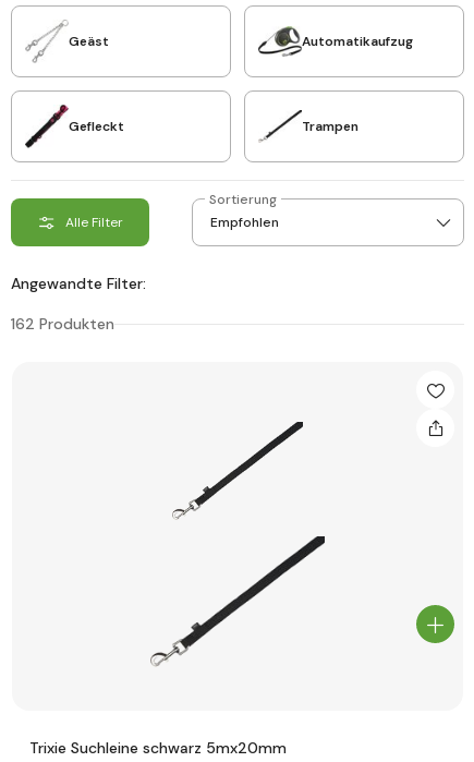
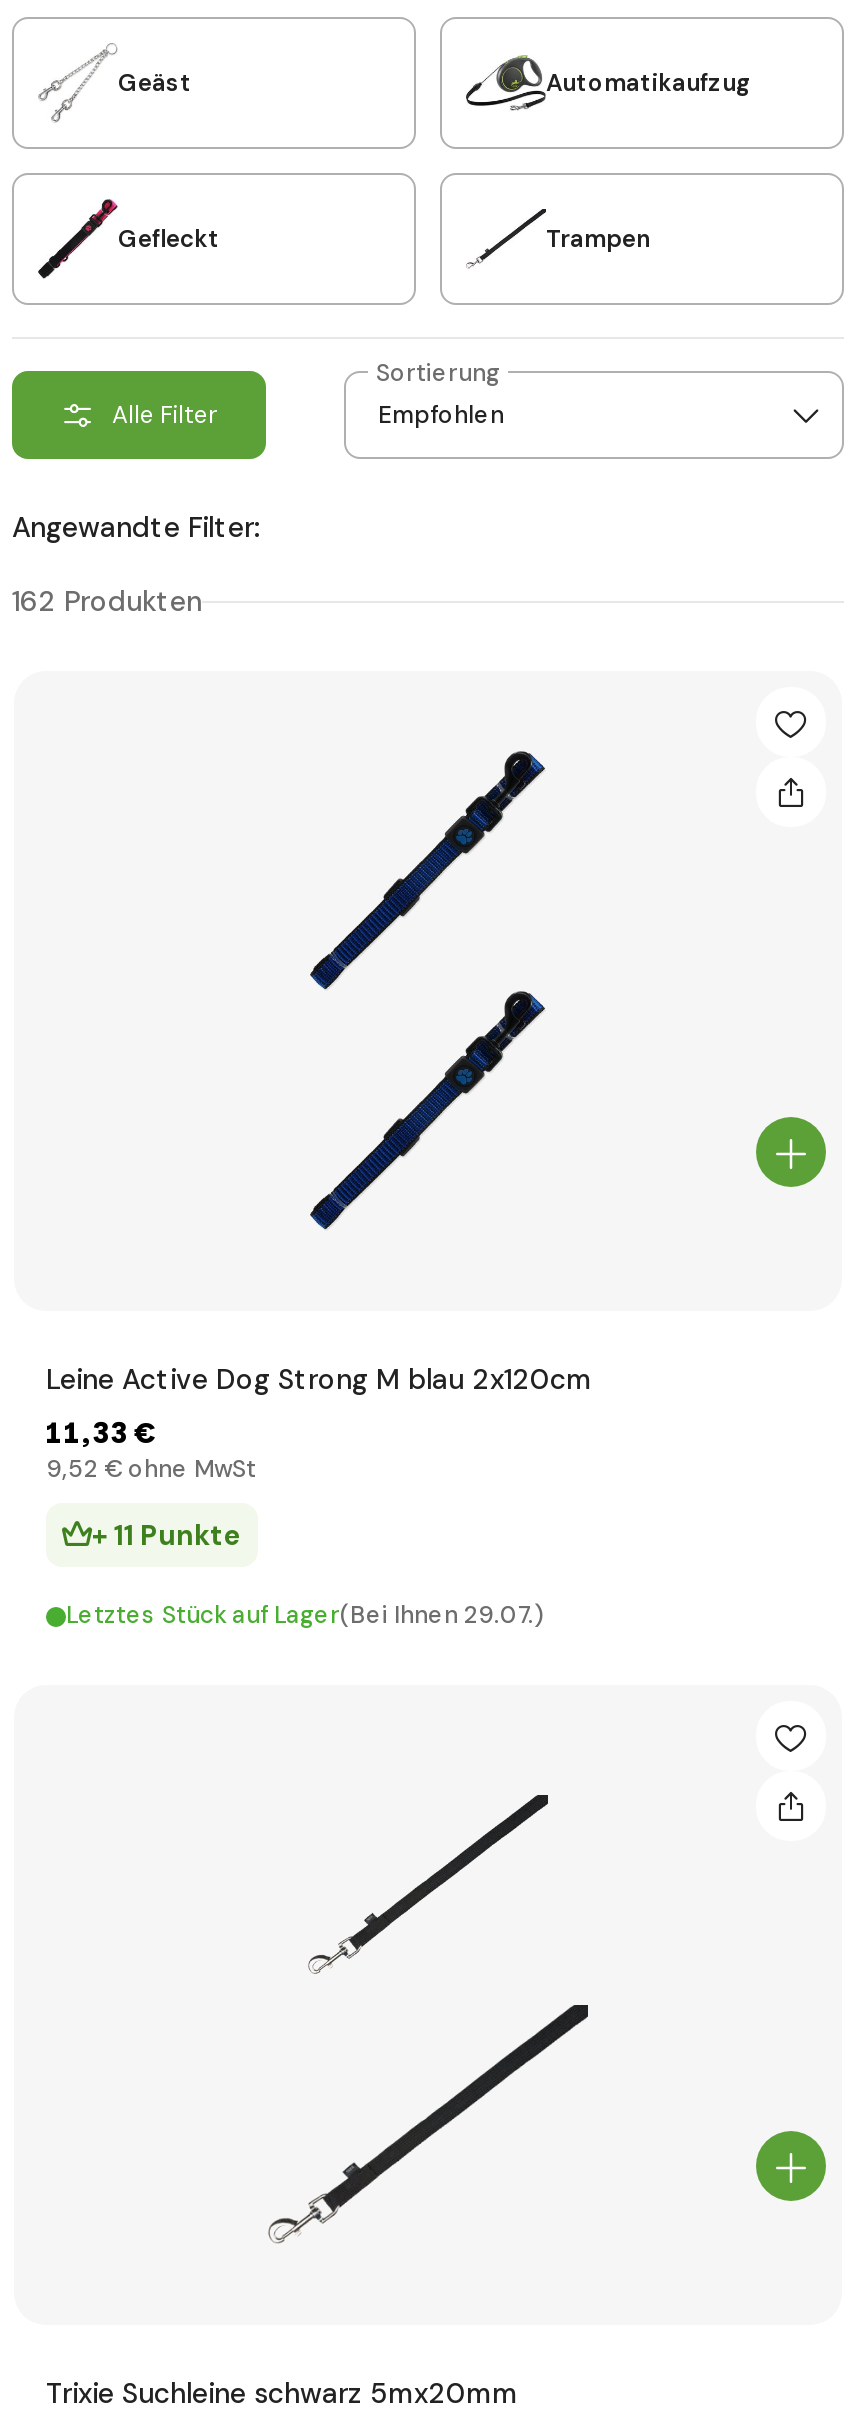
none -> [46,1361,592,1631] Leine Active Dog Strong M blau 2x120cm | 11,33 € | 9,52 €ohne MwSt | + 11 Punkte | Letztes Stück auf Lager(Bei Ihnen 29.07.)
none -> [308,749,546,1231] [image]

